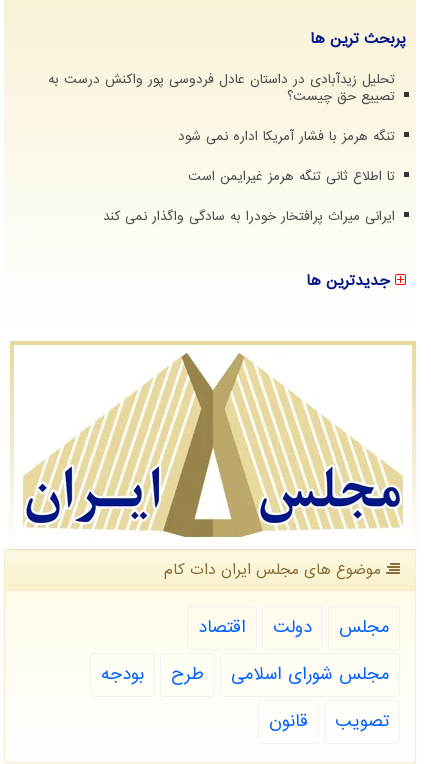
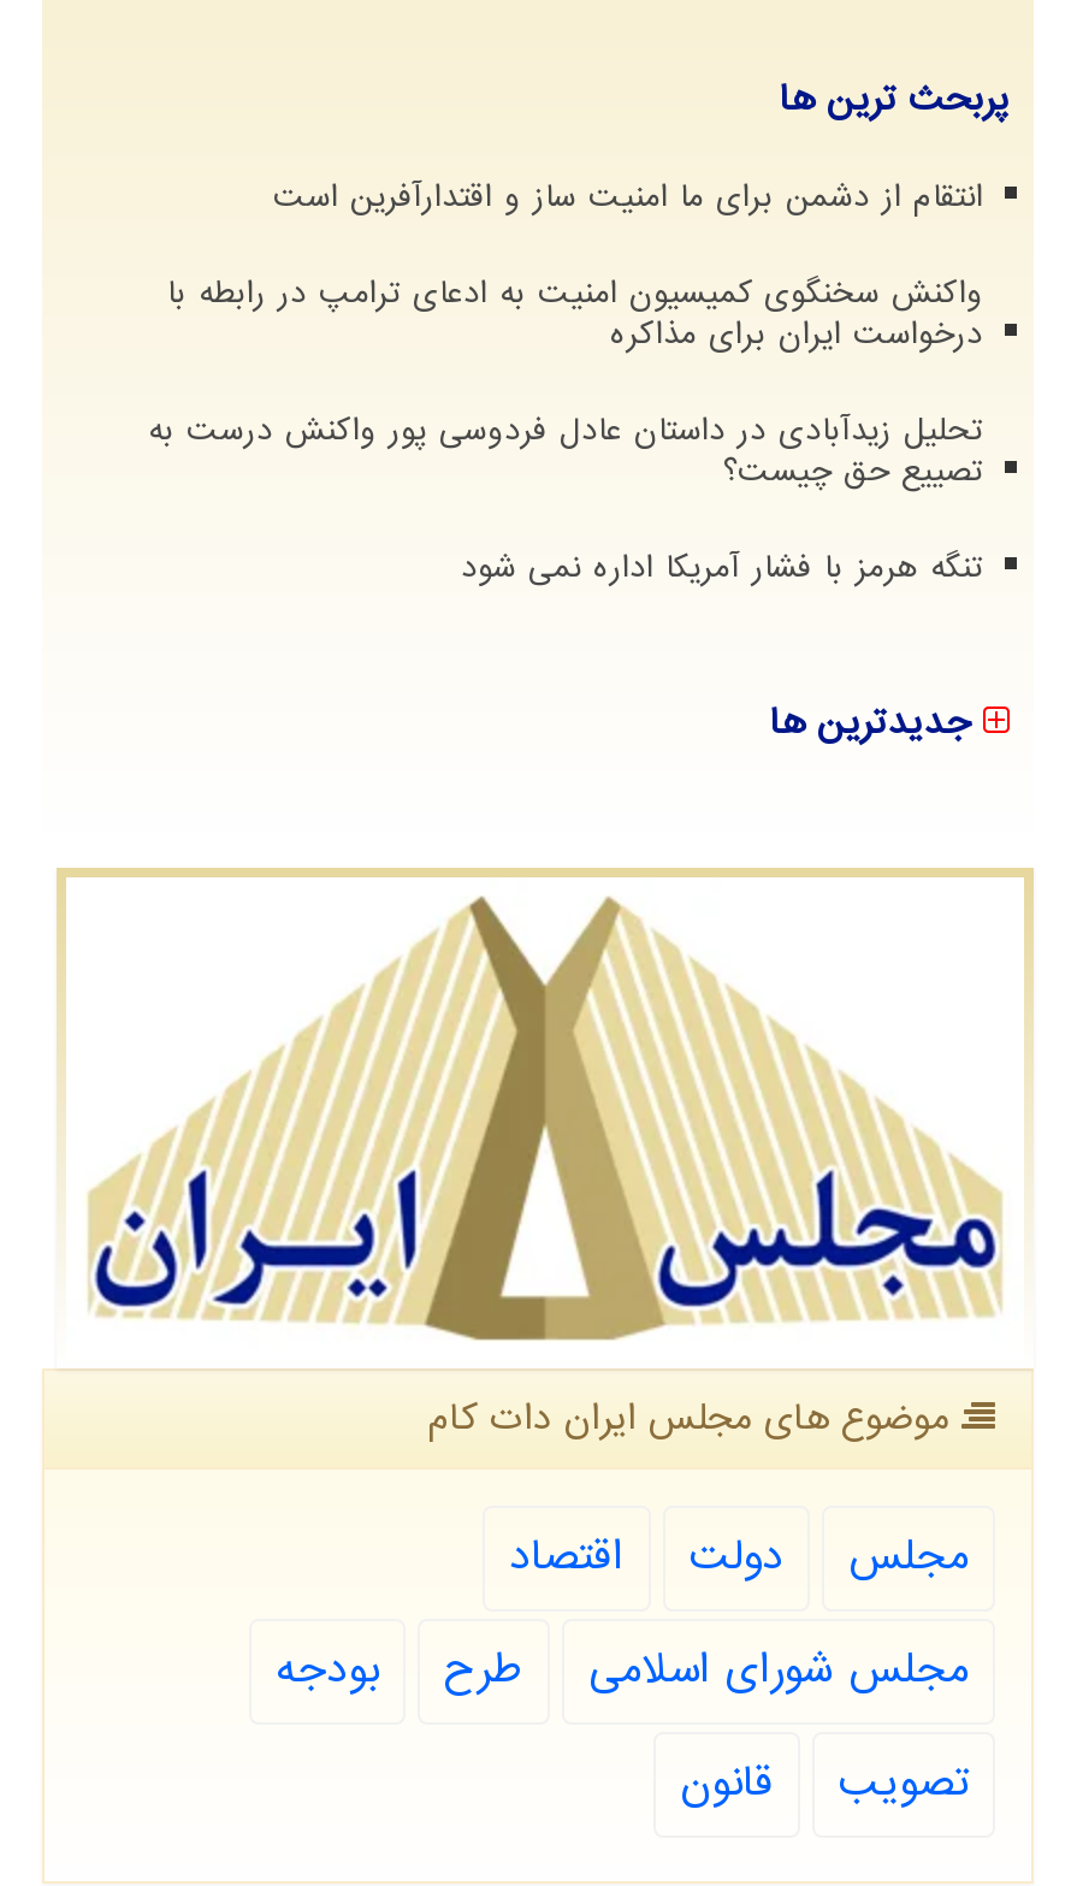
none -> [167,175,983,358] انتقام از دشمن برای ما امنیت ساز و اقتدارآفرین است | واکنش سخنگوی کمیسیون امنیت به ادعای ترامپ در رابطه با | درخواست ایران برای مذاکره
moved [48,70,395,146] -> [148,408,983,591]: تحلیل زیدآبادی در داستان عادل فردوسی پور واکنش درست به | تنگه هرمز با فشار آمریکا اداره نمی شود
[103,167,395,226] تا اطلاع ثانی تنگه هرمز غیرایمن است | ایرانی میراث پرافتخار خودرا به سادگی واگذار نمی کند -> none

